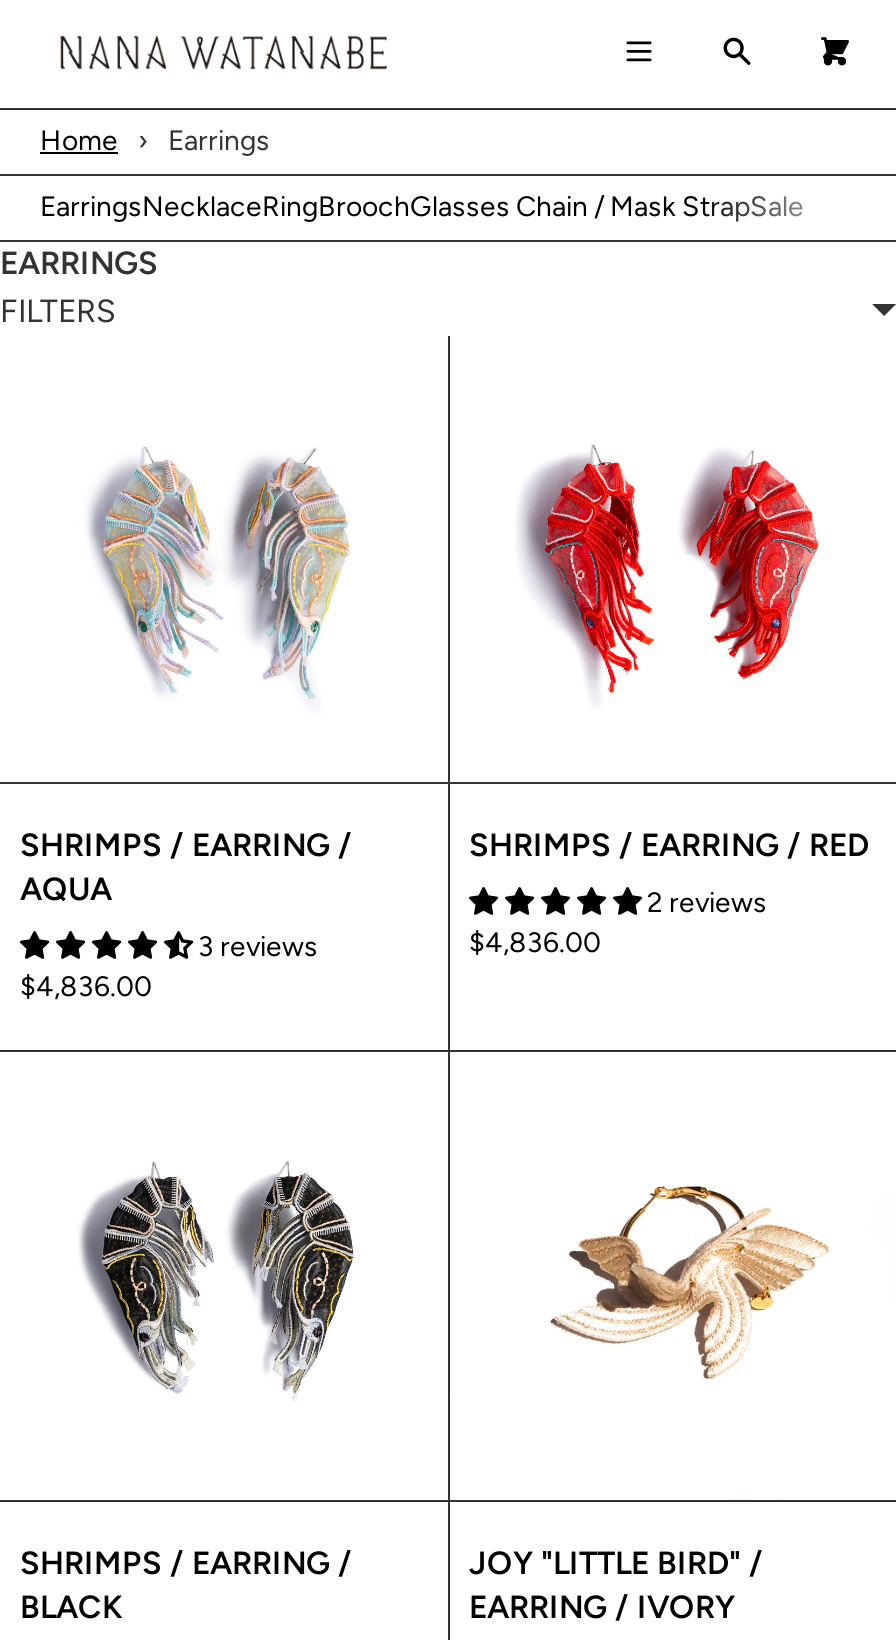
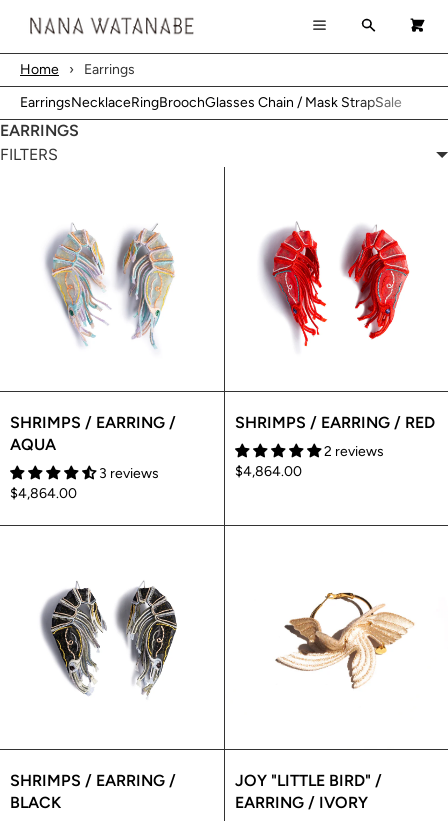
[469,926,601,960] $4,836.00 -> [234,463,301,480] $4,864.00
[20,970,152,1004] $4,836.00 -> [10,485,77,502] $4,864.00

